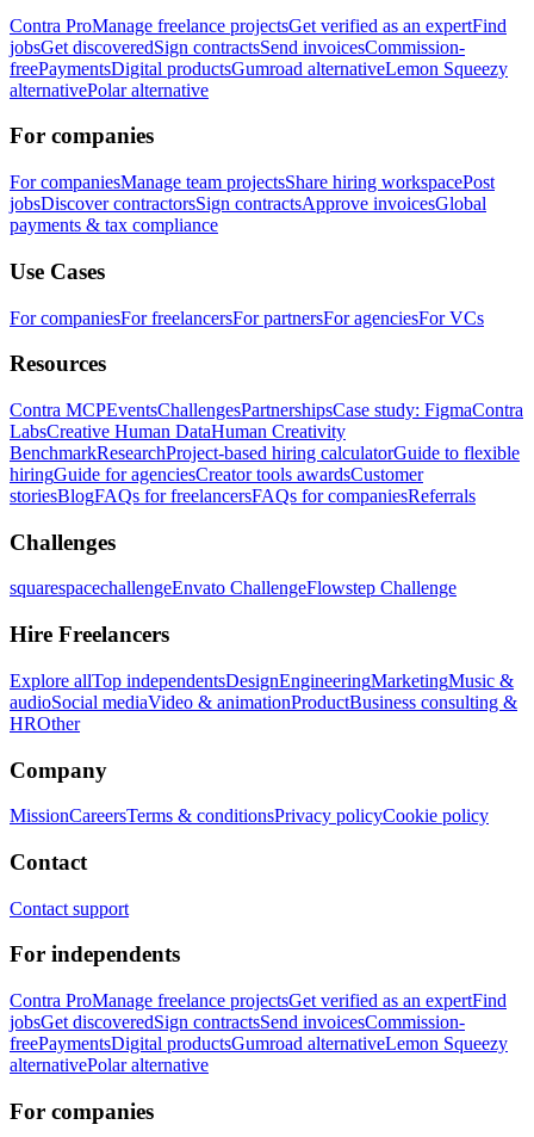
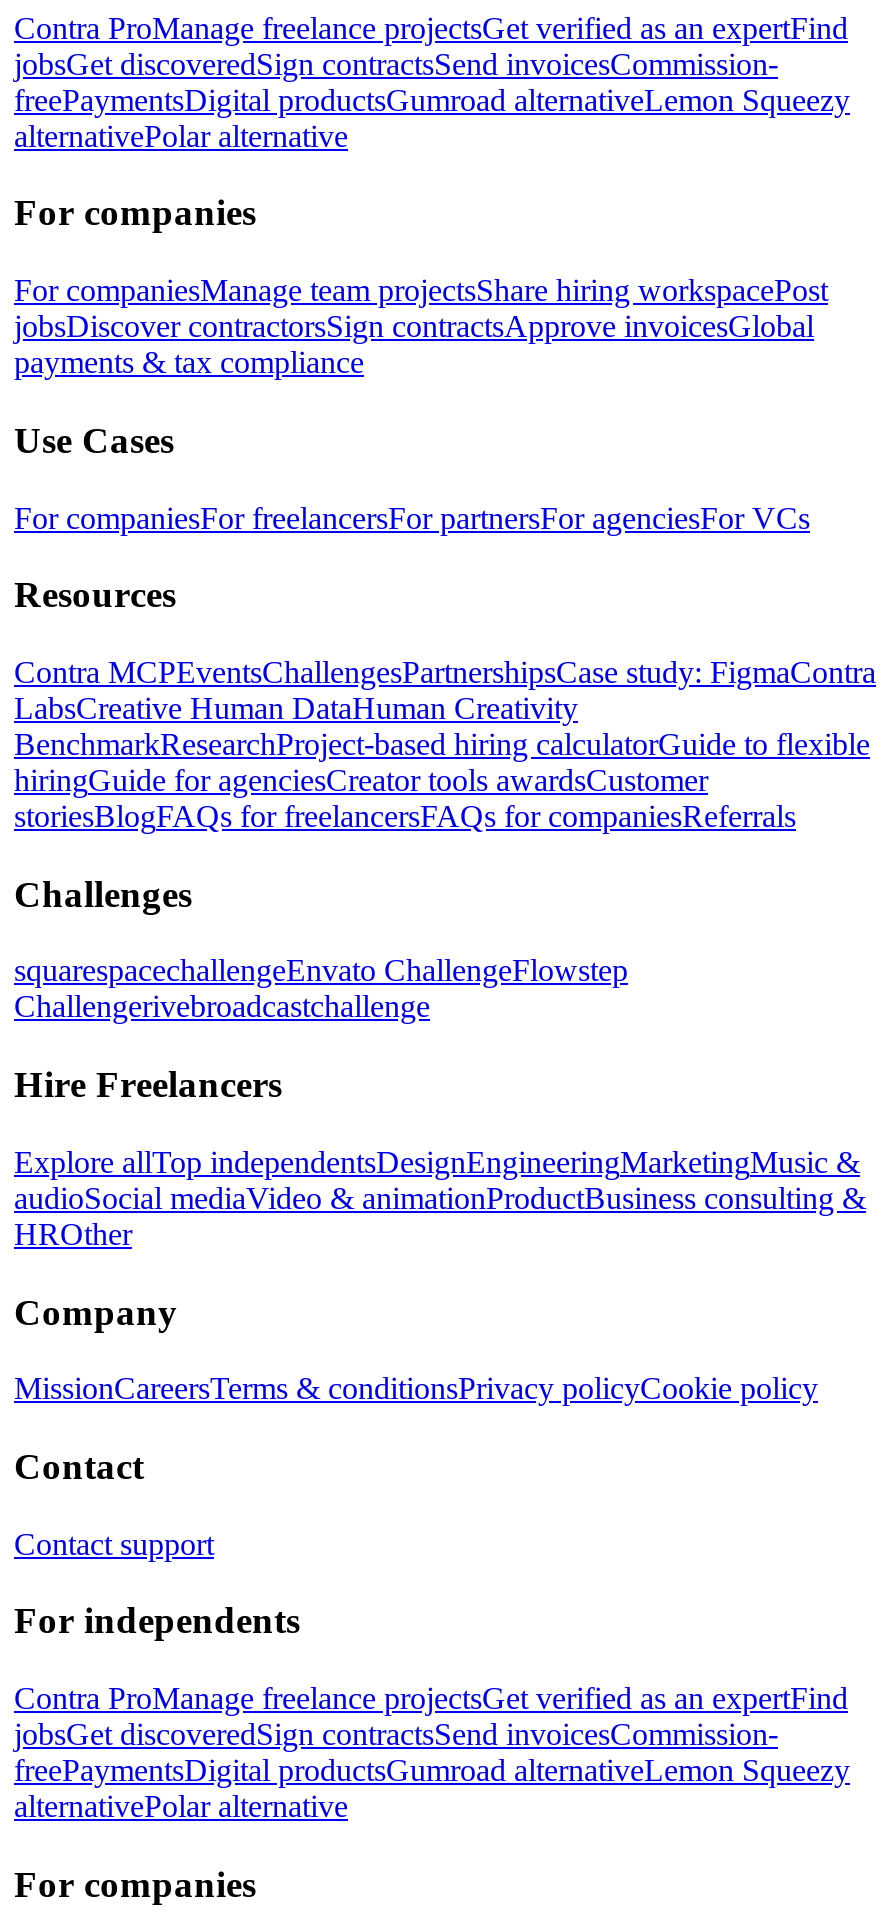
[10,578,457,598] squarespacechallengeEnvato ChallengeFlowstep Challenge -> [14,954,628,1024] squarespacechallengeEnvato ChallengeFlowstep | Challengerivebroadcastchallenge

